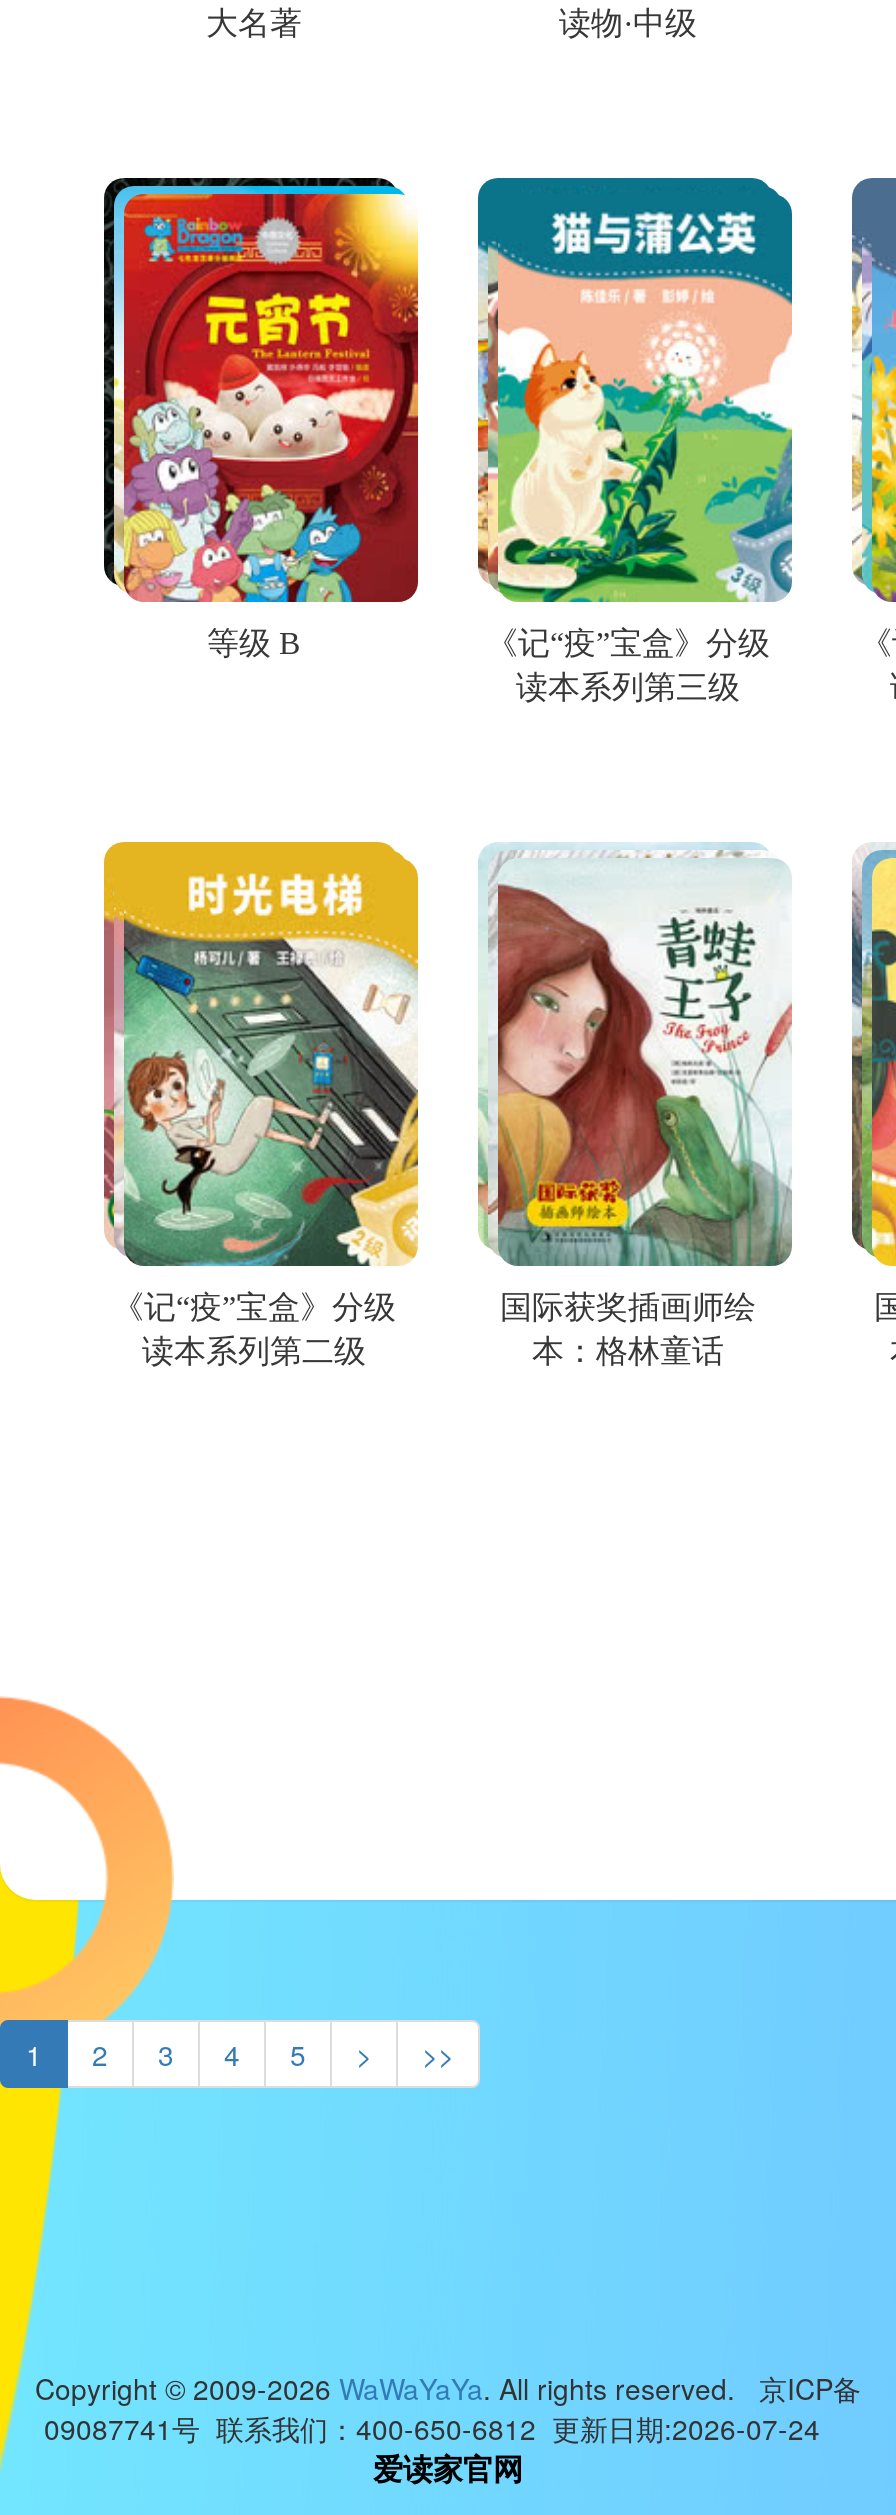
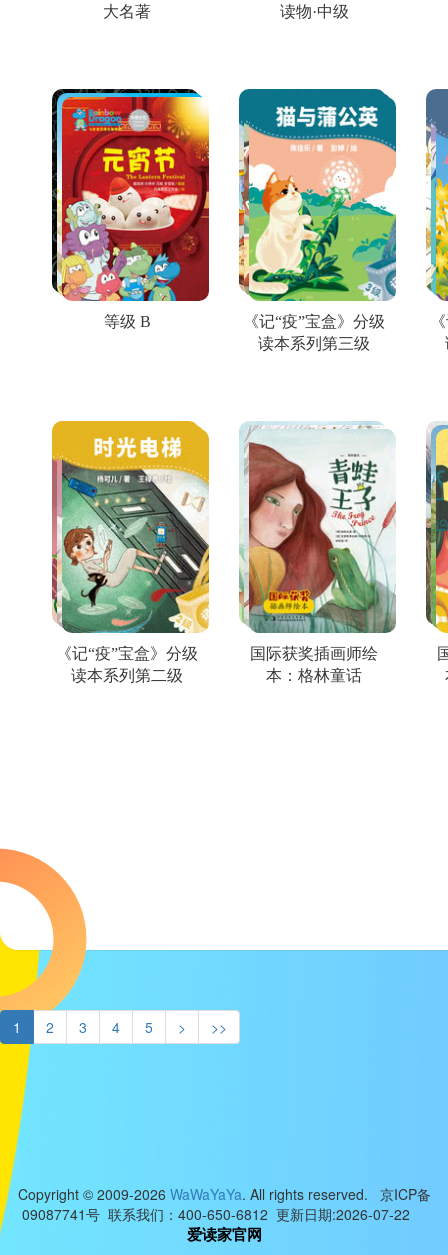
[44,2408,852,2448] 09087741号 联系我们：400-650-6812 更新日期:2026-07-24 -> [22,1204,426,1224] 09087741号 联系我们：400-650-6812 更新日期:2026-07-22

